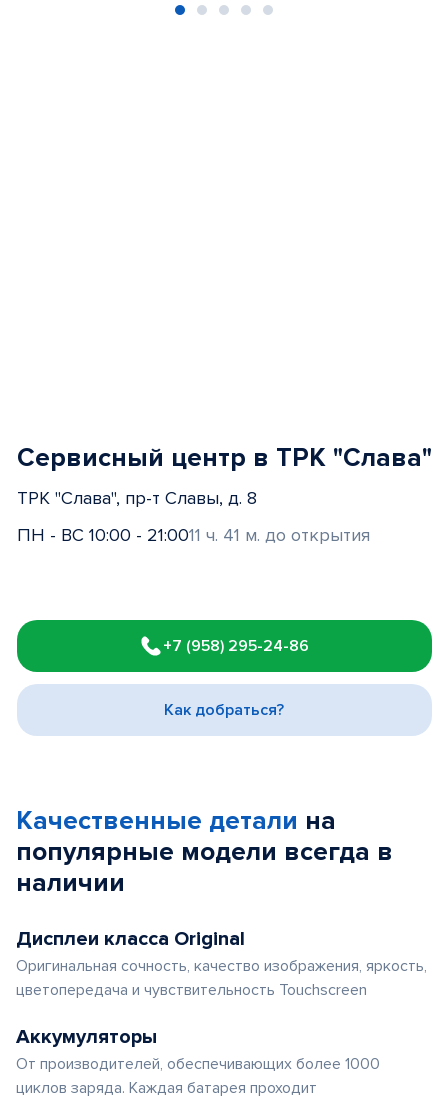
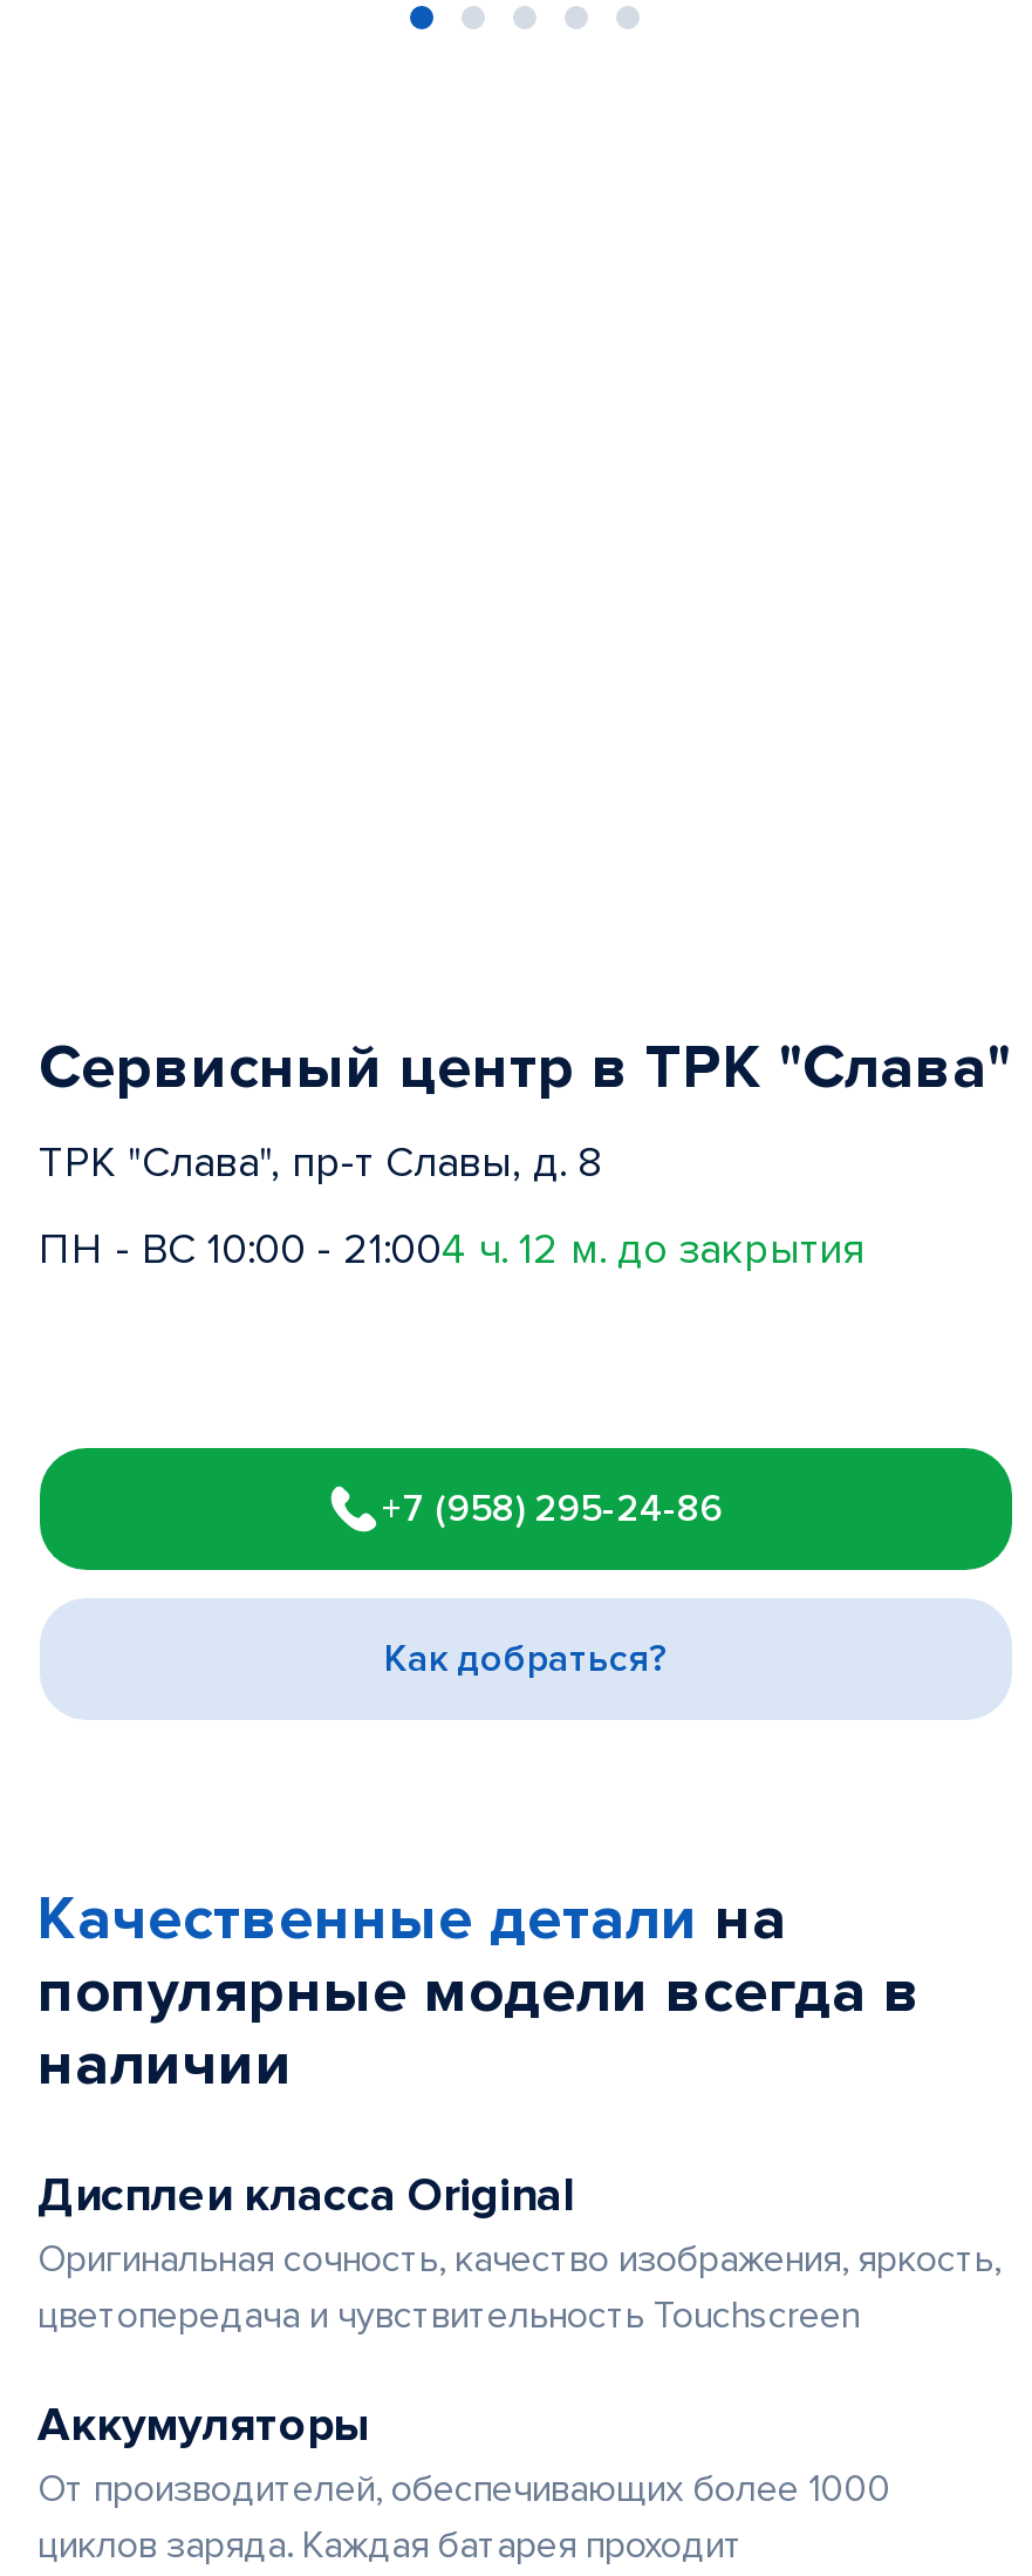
[16,524,369,546] ПН - ВС 10:00 - 21:0011 ч. 41 м. до открытия -> [39,1223,863,1275] ПН - ВС 10:00 - 21:004 ч. 12 м. до закрытия

